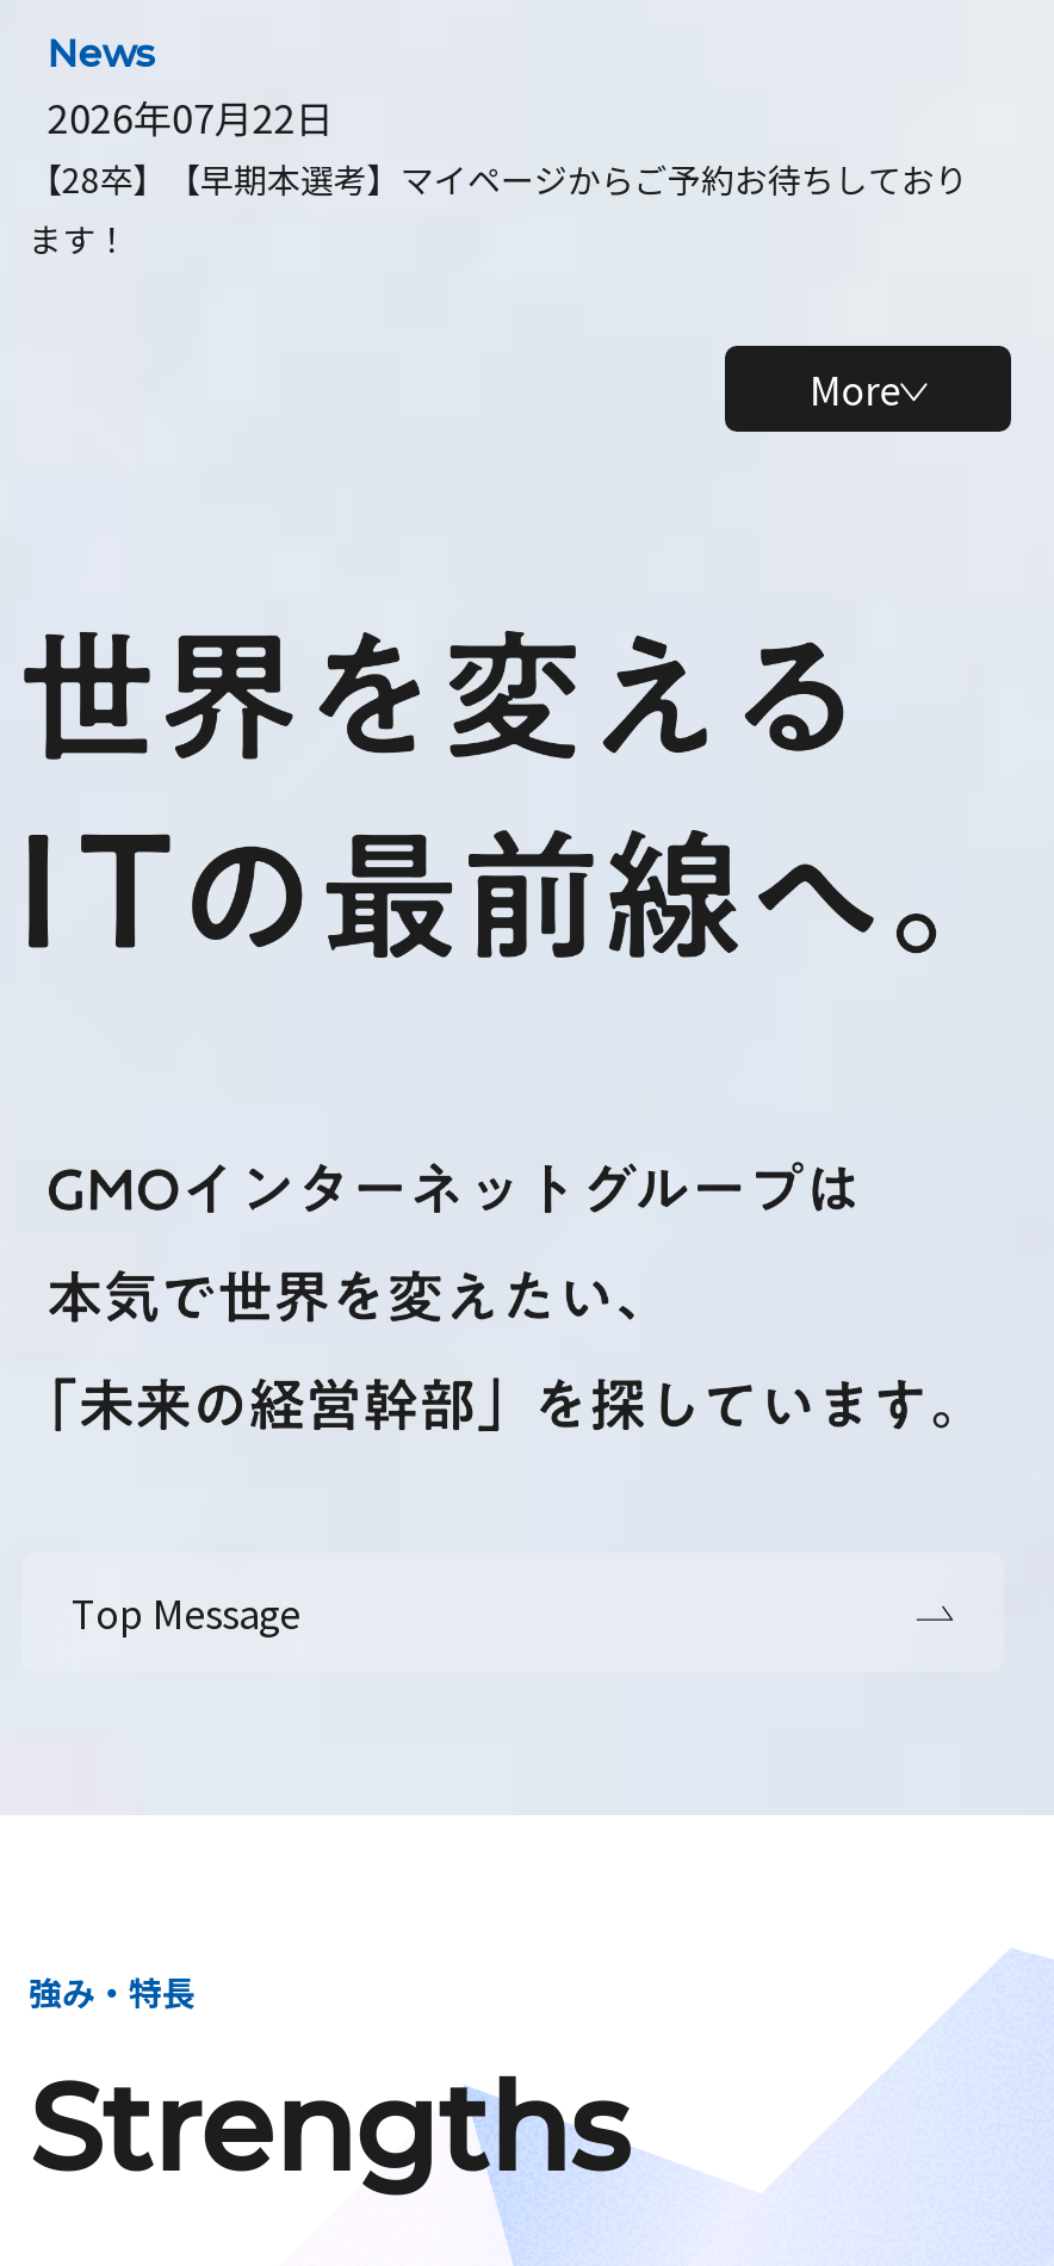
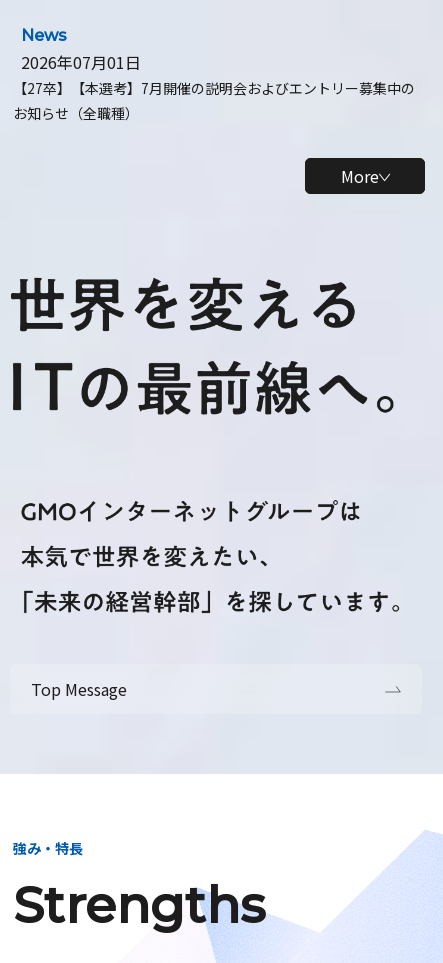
[28,88,968,262] 2026年07月22日 | 【28卒】【早期本選考】マイページからご予約お待ちしており | ます！ -> [13,50,415,123] 2026年07月01日 | 【27卒】【本選考】7月開催の説明会およびエントリー募集中の | お知らせ（全職種）

